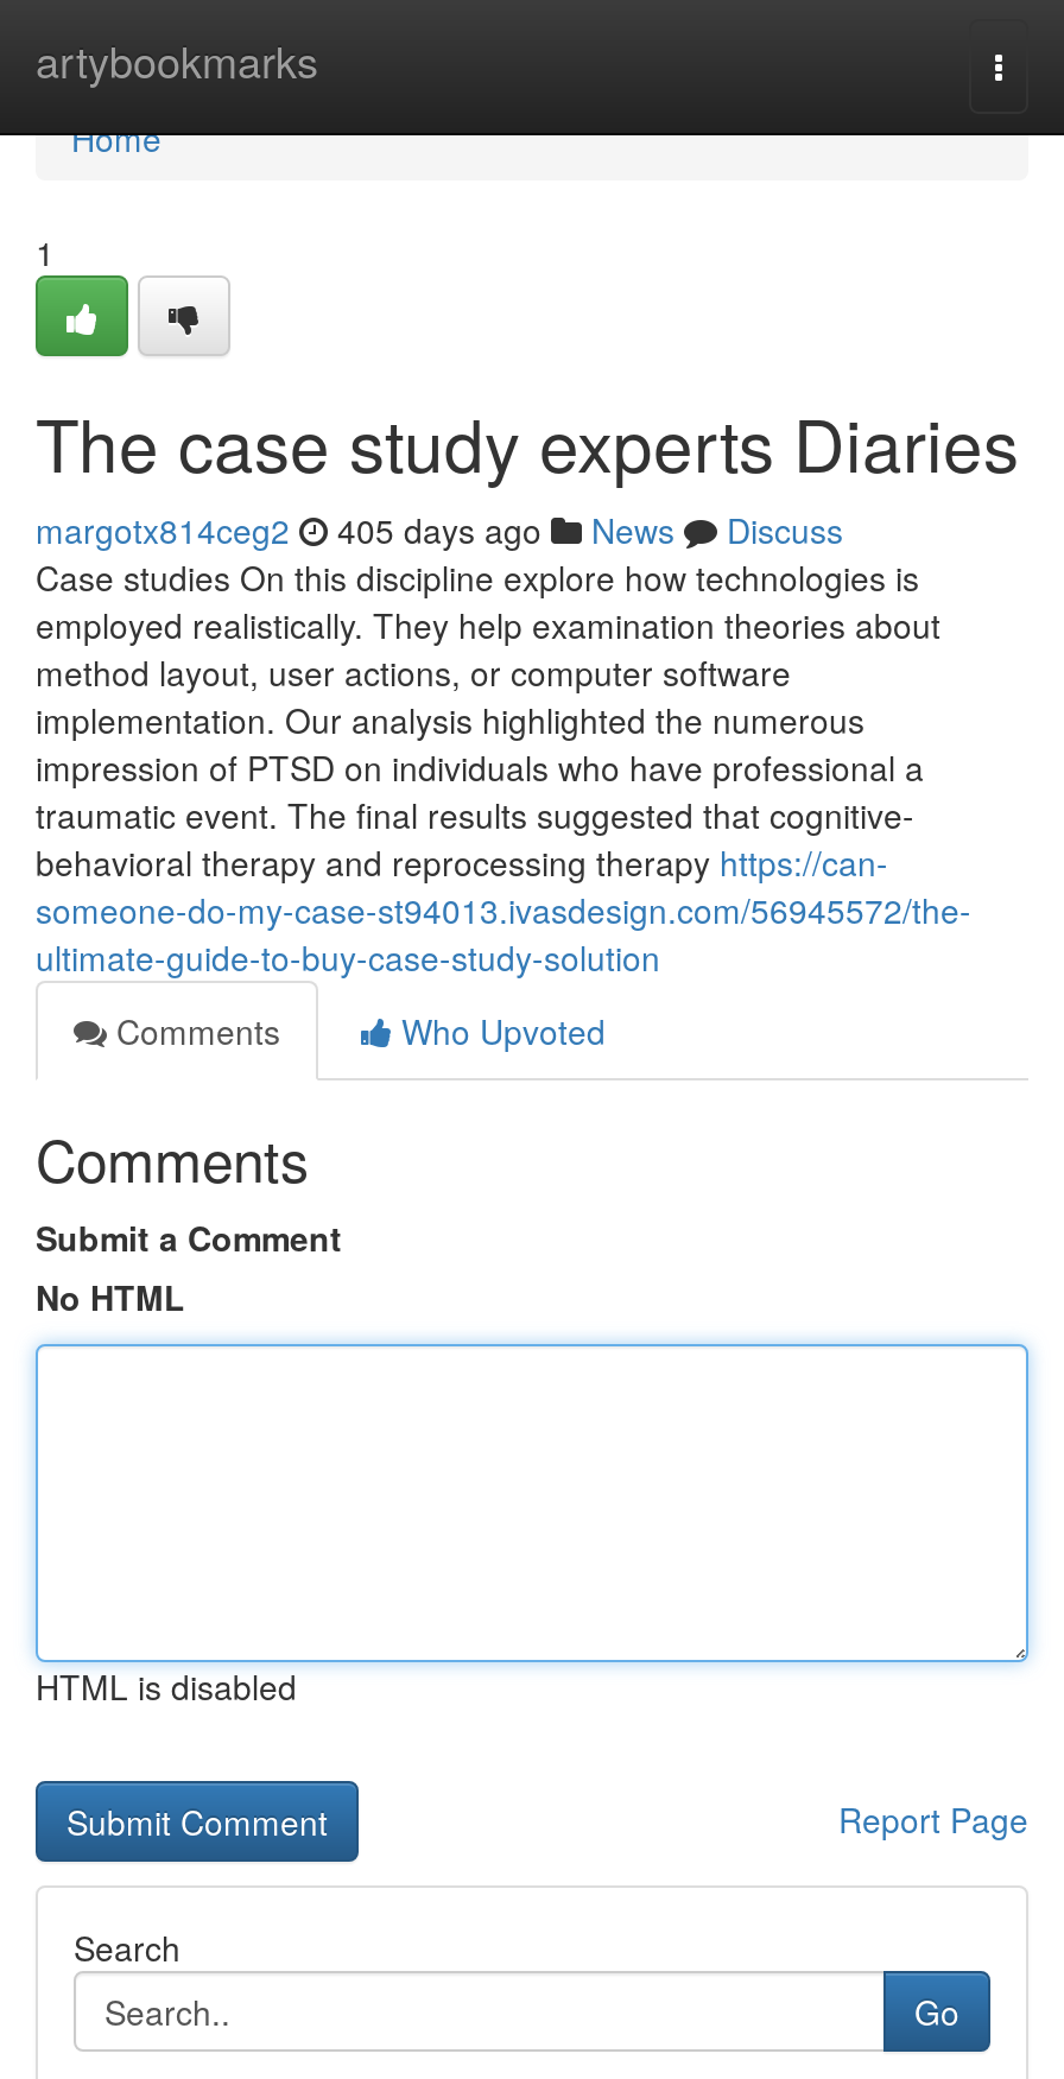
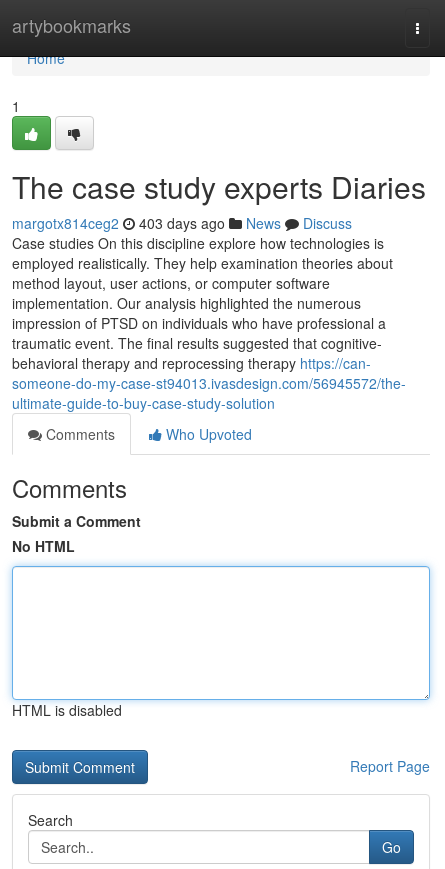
[36,506,843,553] margotx814ceg2 405 days ago News Discuss -> [12,213,352,233] margotx814ceg2 403 days ago News Discuss

